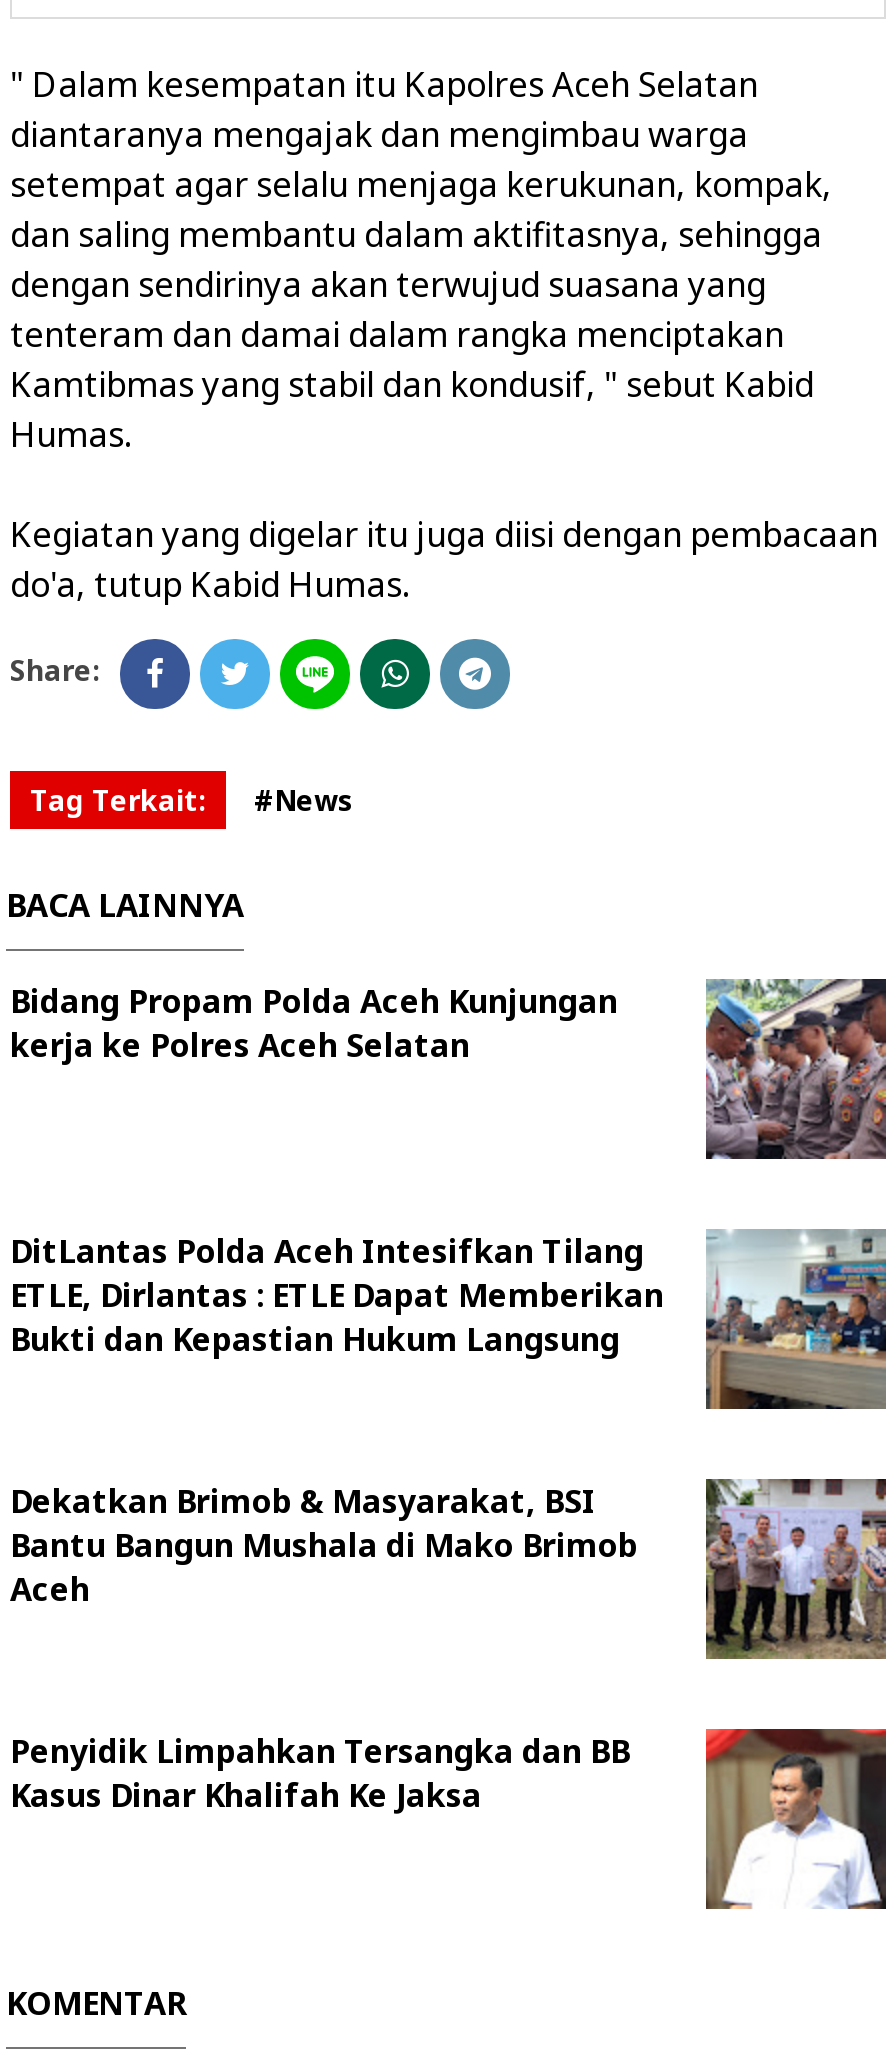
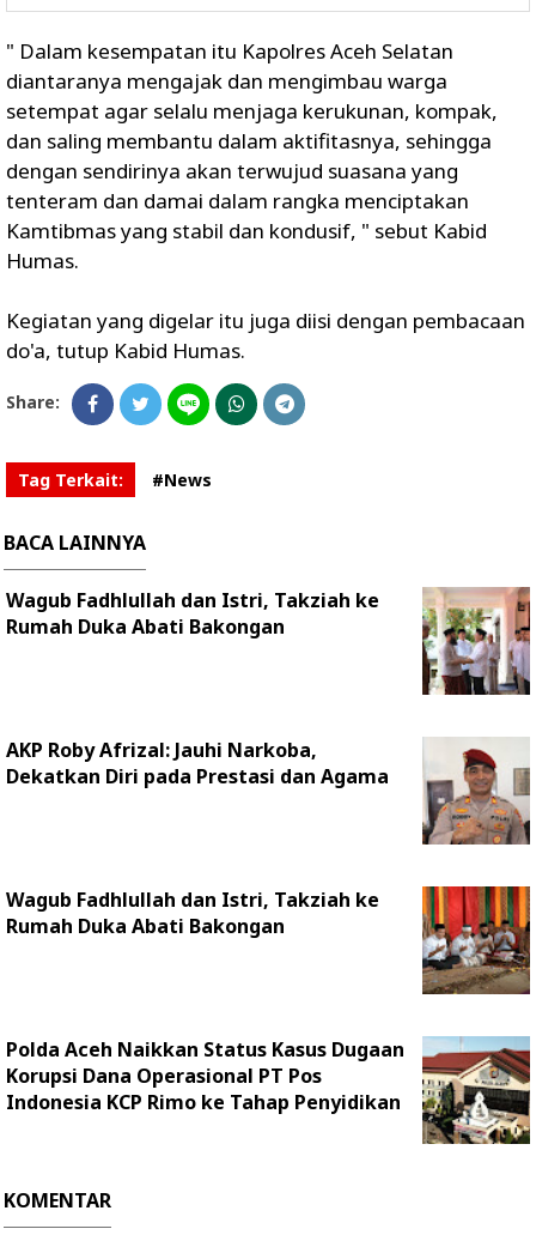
[10,979,618,1067] Bidang Propam Polda Aceh Kunjungan | kerja ke Polres Aceh Selatan -> [6,587,379,640] Wagub Fadhlullah dan Istri, Takziah ke | Rumah Duka Abati Bakongan
[704,977,888,1161] [image] -> [421,586,531,695] [image]
[10,1229,888,1411] [image] | DitLantas Polda Aceh Intesifkan Tilang | ETLE, Dirlantas : ETLE Dapat Memberikan | Bukti dan Kepastian Hukum Langsung -> [6,737,530,846] [image] | AKP Roby Afrizal: Jauhi Narkoba, | Dekatkan Diri pada Prestasi dan Agama
[10,1477,886,1659] [image] | Dekatkan Brimob & Masyarakat, BSI | Bantu Bangun Mushala di Mako Brimob | Aceh -> [6,885,530,993] [image] | Wagub Fadhlullah dan Istri, Takziah ke | Rumah Duka Abati Bakongan
[10,1727,888,1911] [image] | Penyidik Limpahkan Tersangka dan BB | Kasus Dinar Khalifah Ke Jaksa -> [6,1035,531,1145] [image] | Polda Aceh Naikkan Status Kasus Dugaan | Korupsi Dana Operasional PT Pos | Indonesia KCP Rimo ke Tahap Penyidikan

